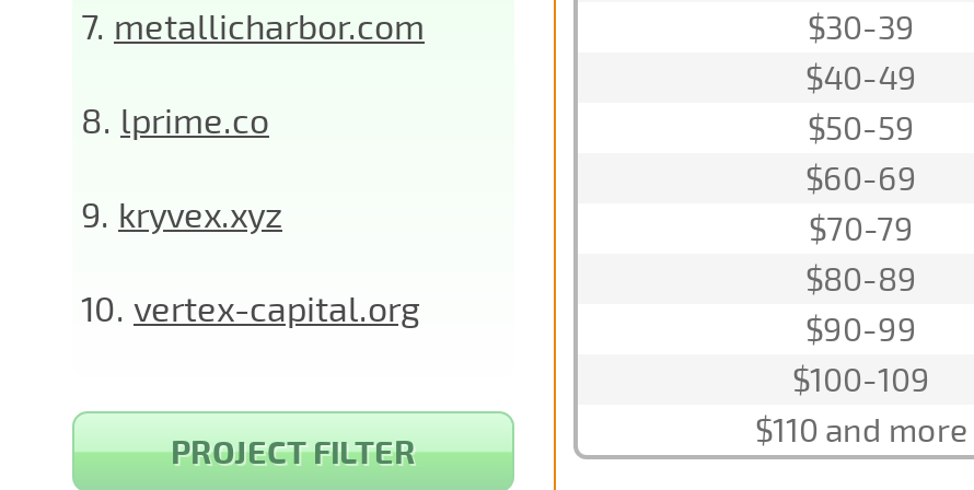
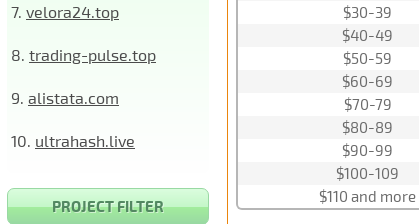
[81,4,425,46] 7. metallicharbor.com -> [11,2,119,21] 7. velora24.top
[81,98,269,140] 8. lprime.co -> [11,45,156,64] 8. trading-pulse.top
[81,192,282,234] 9. kryvex.xyz -> [11,88,119,107] 9. alistata.com
[81,287,420,328] 10. vertex-capital.org -> [11,131,135,150] 10. ultrahash.live

